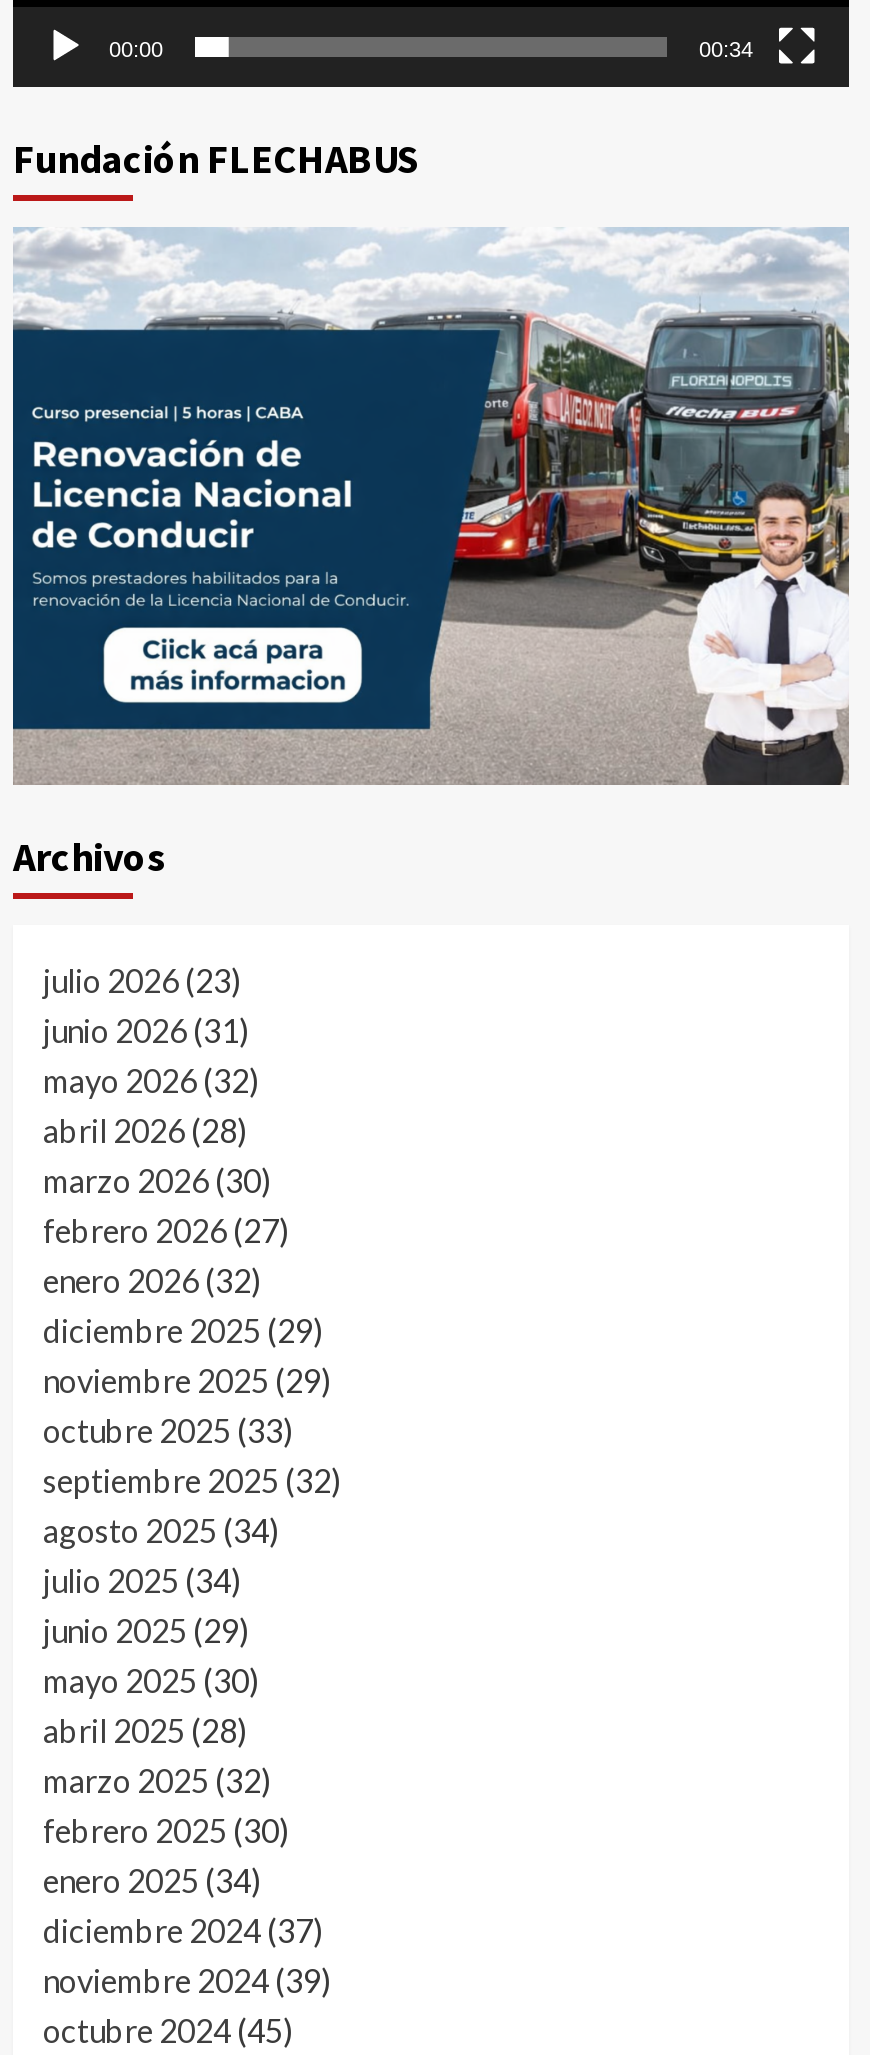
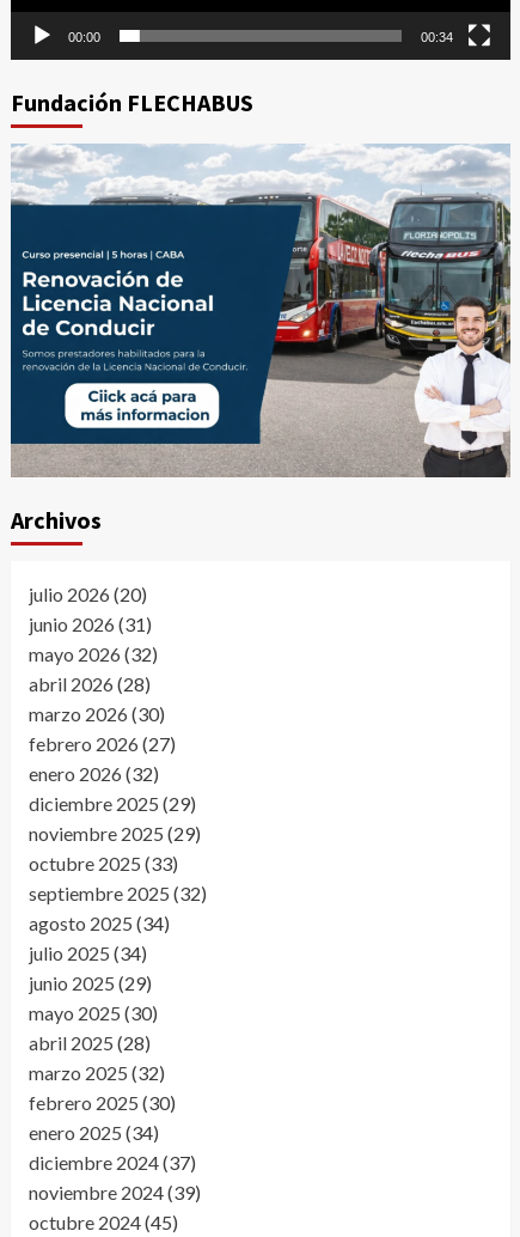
[43,960,241,998] julio 2026 (23) -> [29,582,147,605] julio 2026 (20)

